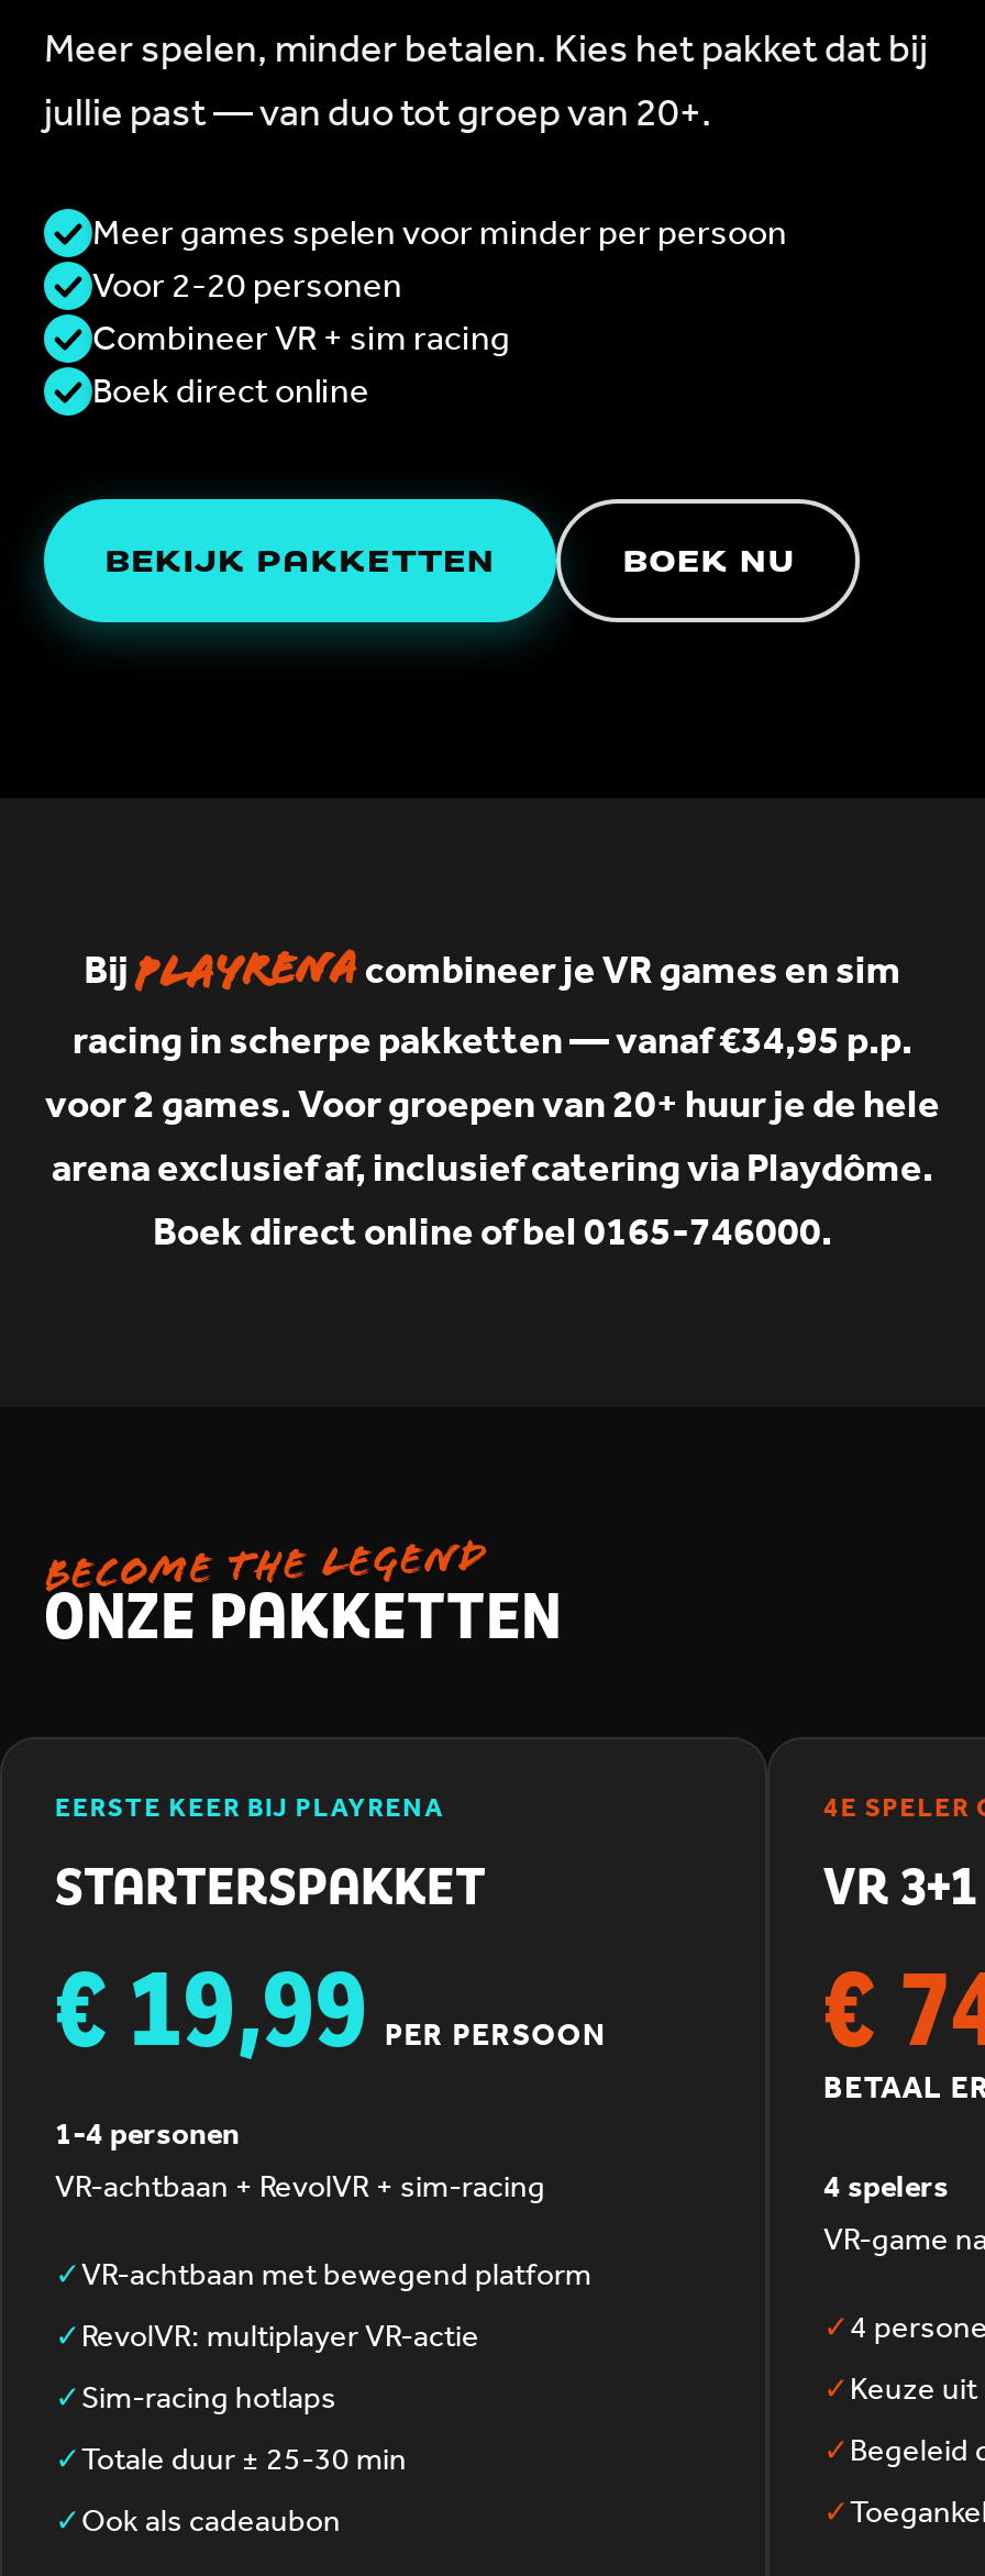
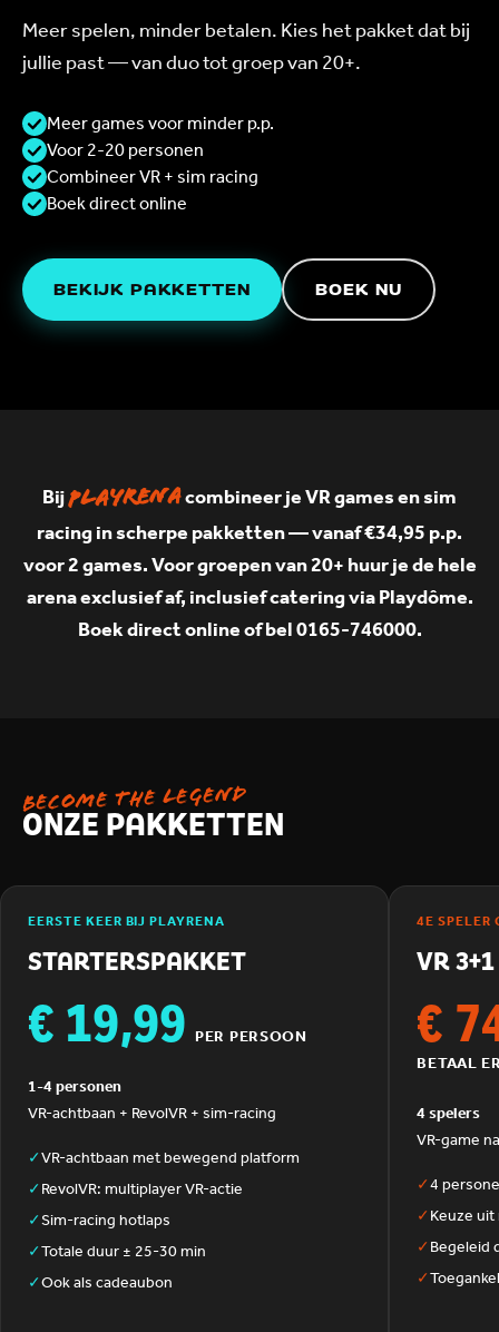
[92,200,787,268] Meer games spelen voor minder per persoon -> [47,107,274,141] Meer games voor minder p.p.

